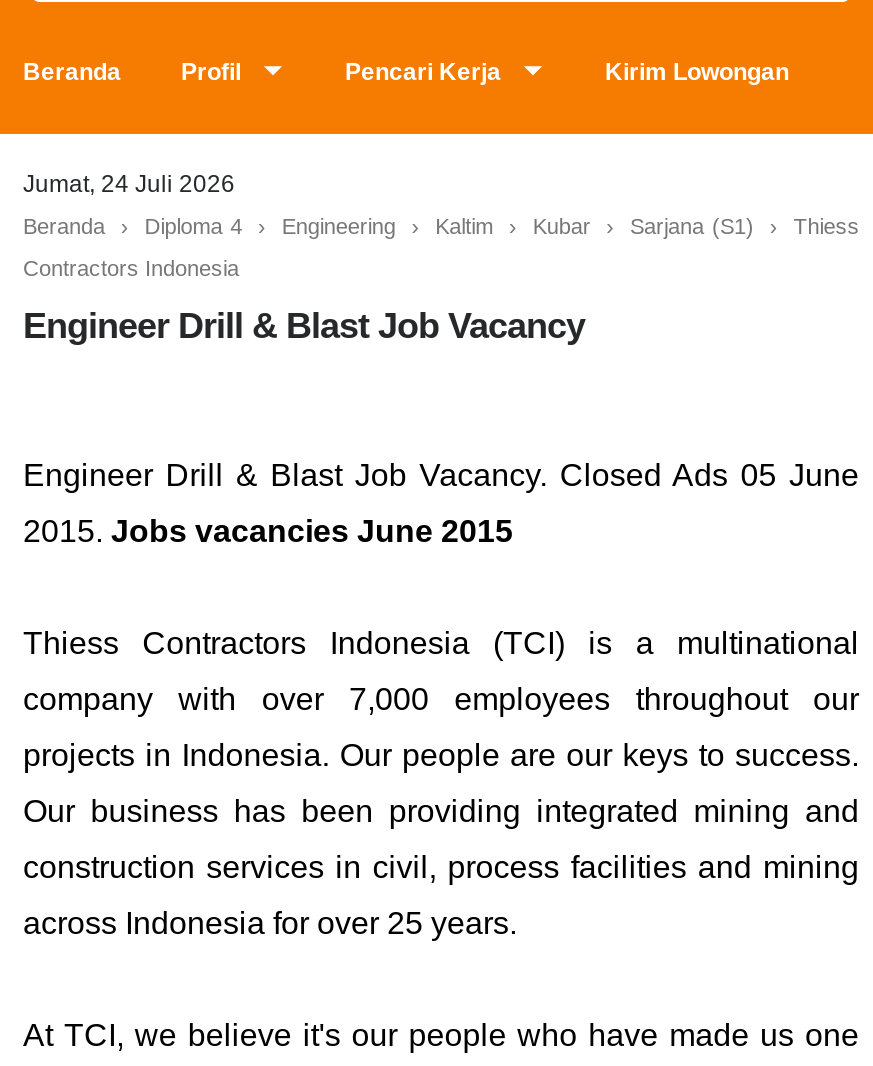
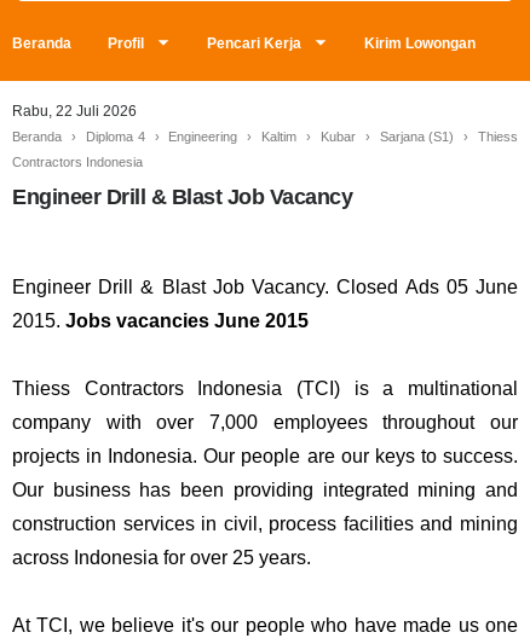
[23,170,235,198] Jumat, 24 Juli 2026 -> [12,103,137,120] Rabu, 22 Juli 2026

